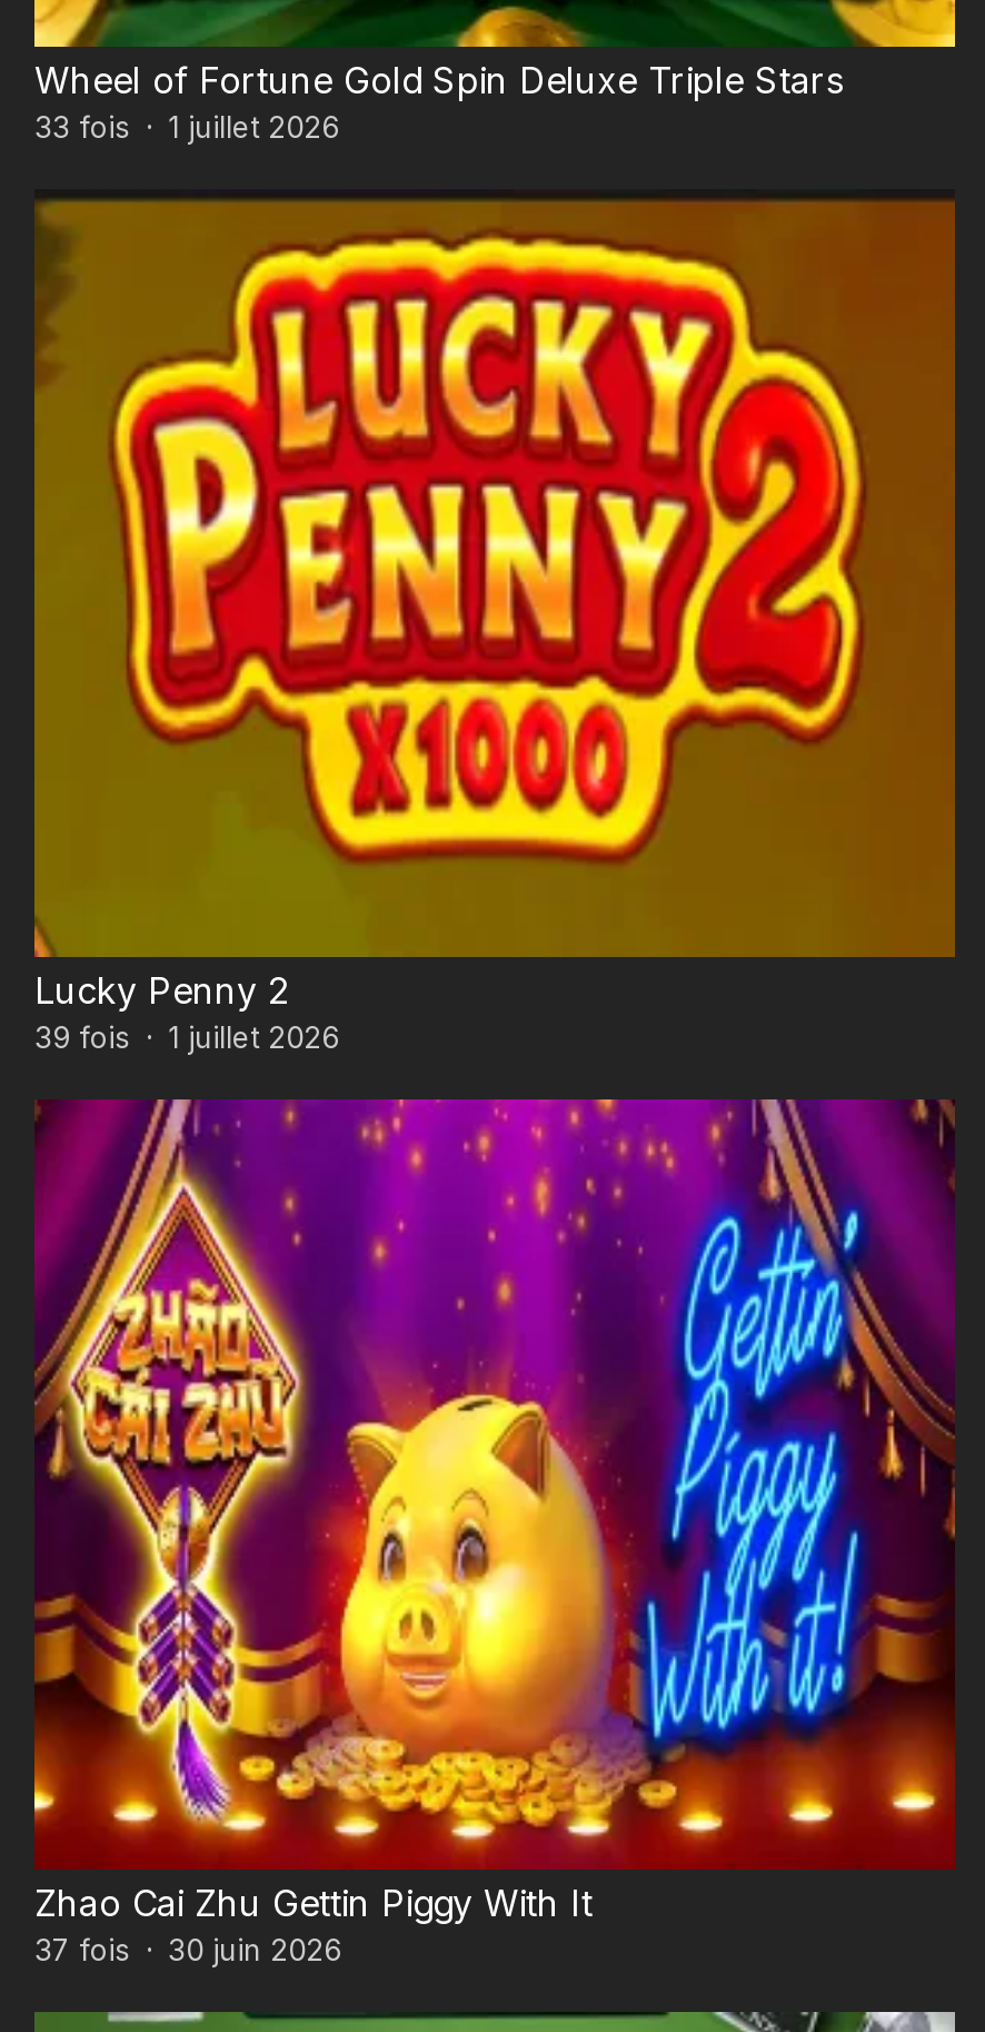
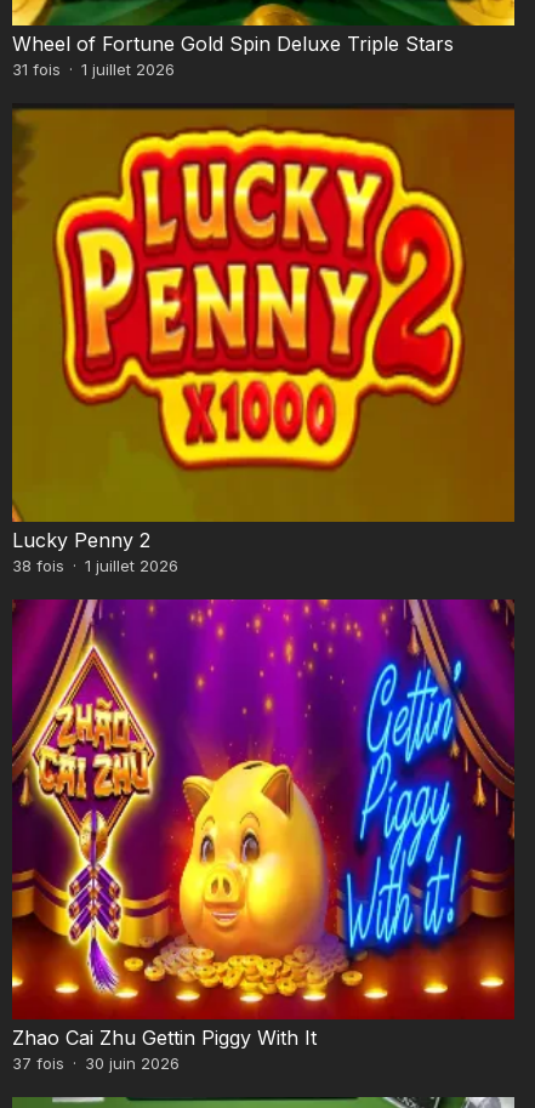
[34,110,339,146] 33 fois · 1 juillet 2026 -> [12,60,175,79] 31 fois · 1 juillet 2026
[34,1020,339,1056] 39 fois · 1 juillet 2026 -> [12,556,178,576] 38 fois · 1 juillet 2026

